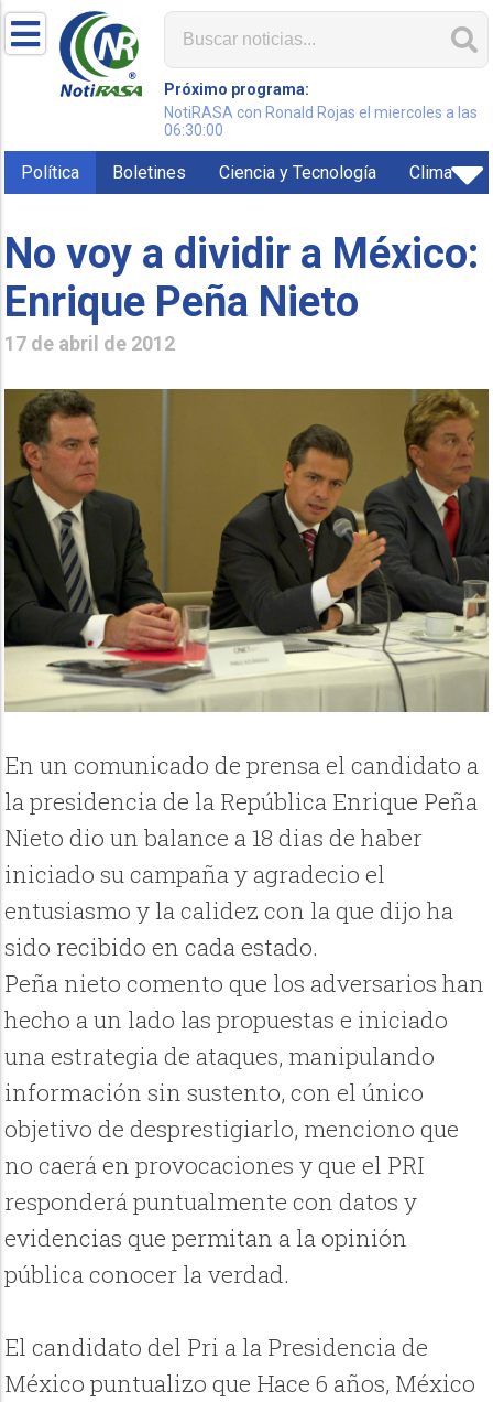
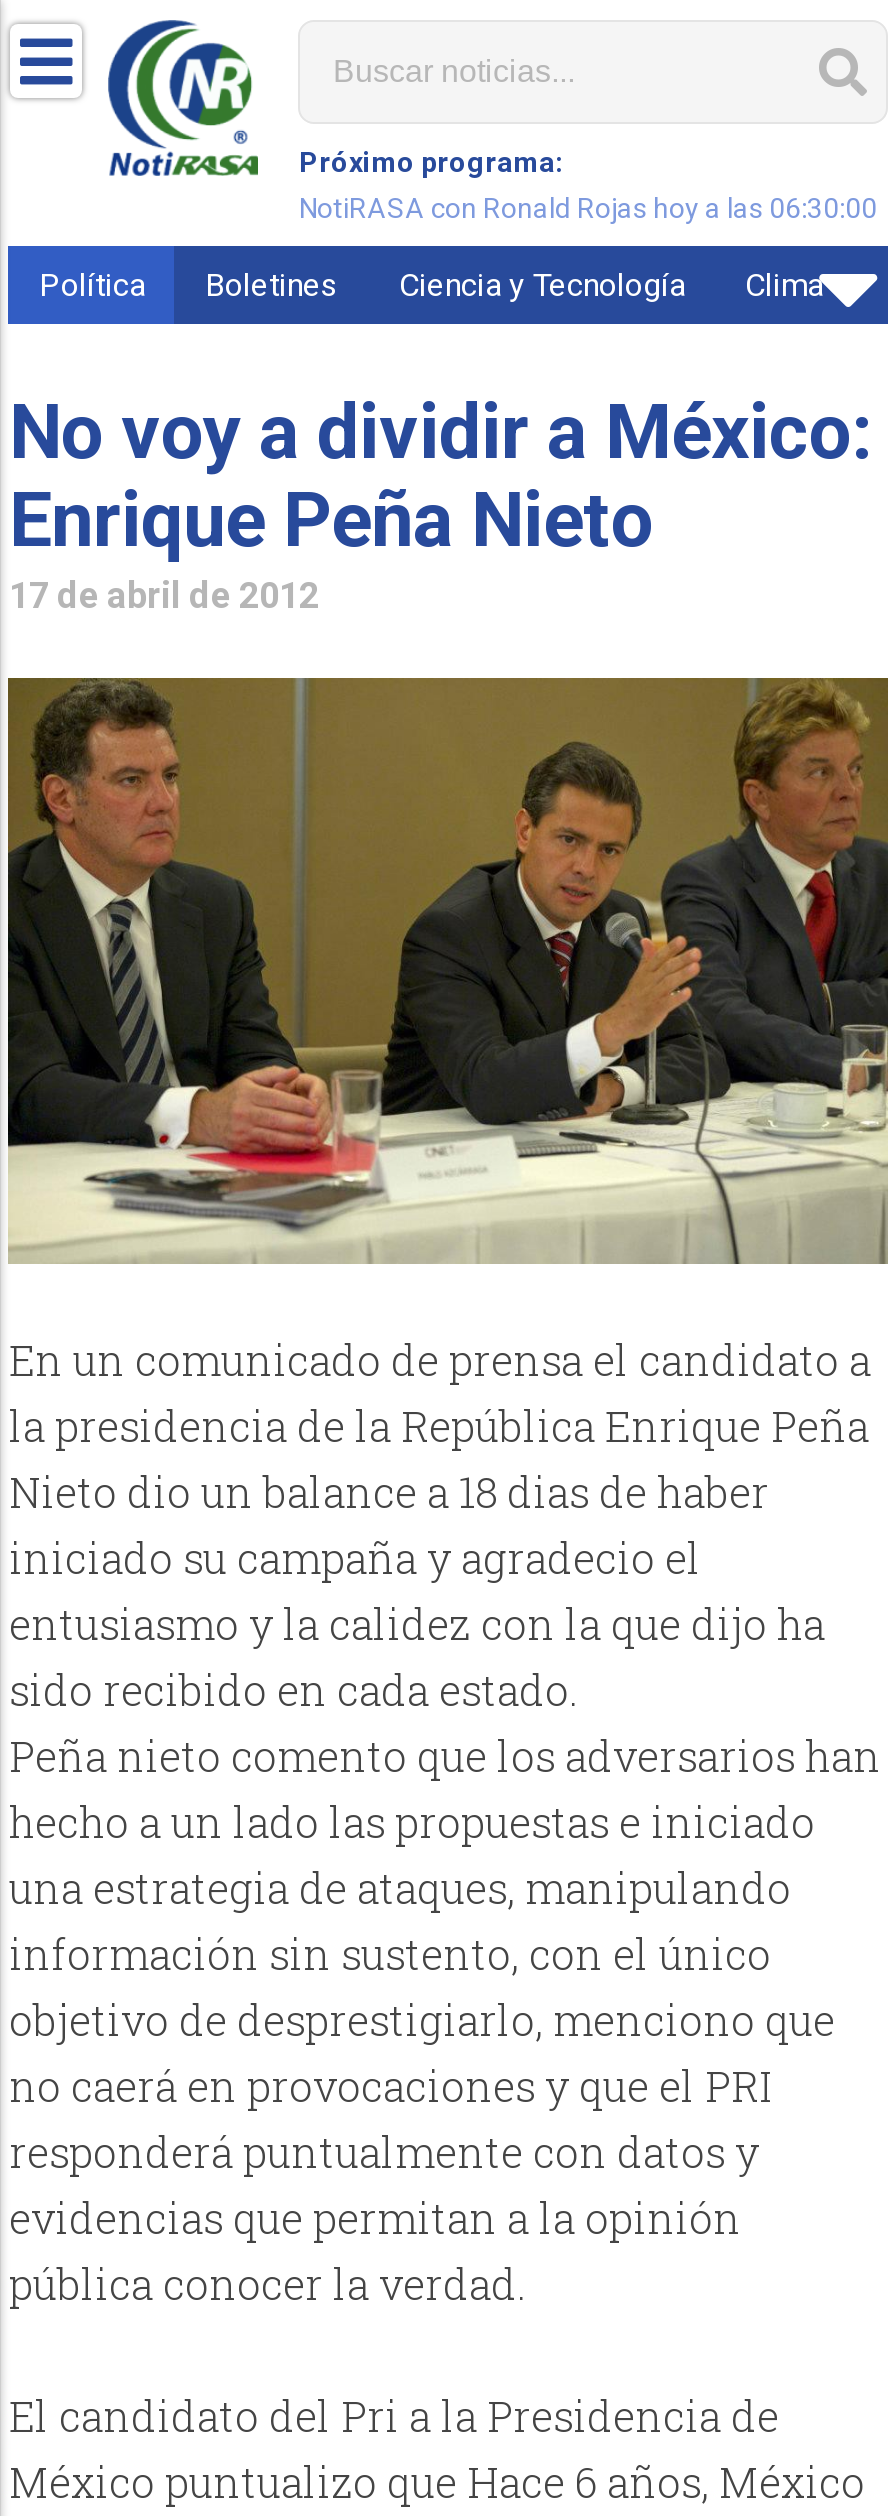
[165,104,478,139] NotiRASA con Ronald Rojas el miercoles a las | 06:30:00 -> [299,192,877,224] NotiRASA con Ronald Rojas hoy a las 06:30:00

